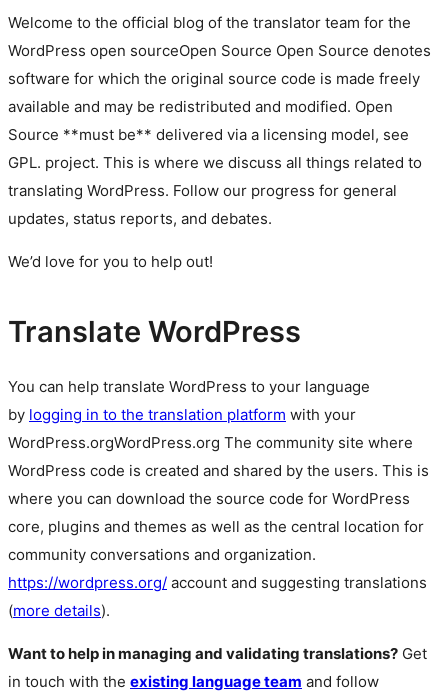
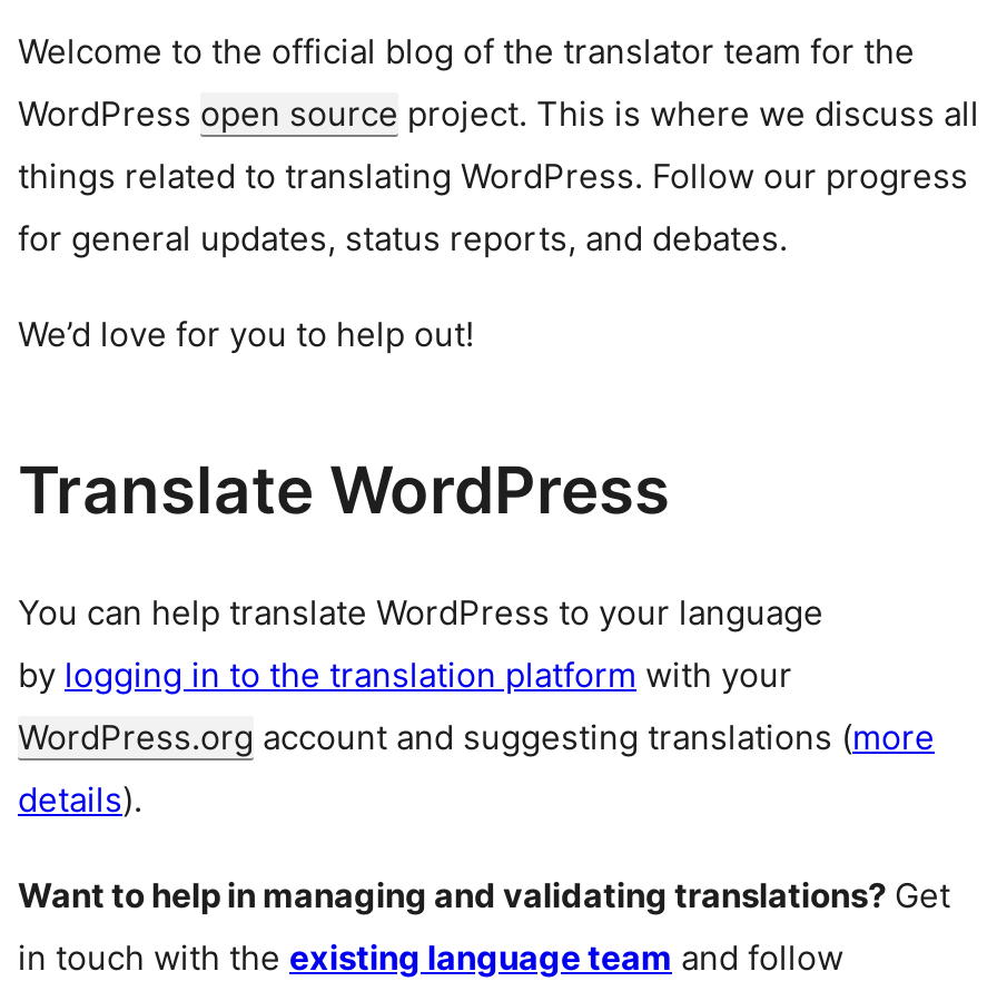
[8,41,431,228] WordPress open sourceOpen Source Open Source denotes | software for which the original source code is made freely | available and may be redistributed and modified. Open | Source **must be** delivered via a licensing model, see | GPL. project. This is where we discuss all things related to | translating WordPress. Follow our progress for general | updates, status reports, and debates. -> [18,92,979,259] WordPress open source project. This is where we discuss all | things related to translating WordPress. Follow our progress | for general updates, status reports, and debates.
[8,433,429,620] WordPress.orgWordPress.org The community site where | WordPress code is created and shared by the users. This is | where you can download the source code for WordPress | core, plugins and themes as well as the central location for | community conversations and organization. | https://wordpress.org/ account and suggesting translations | (more details). -> [18,716,935,821] WordPress.org account and suggesting translations (more | details).

